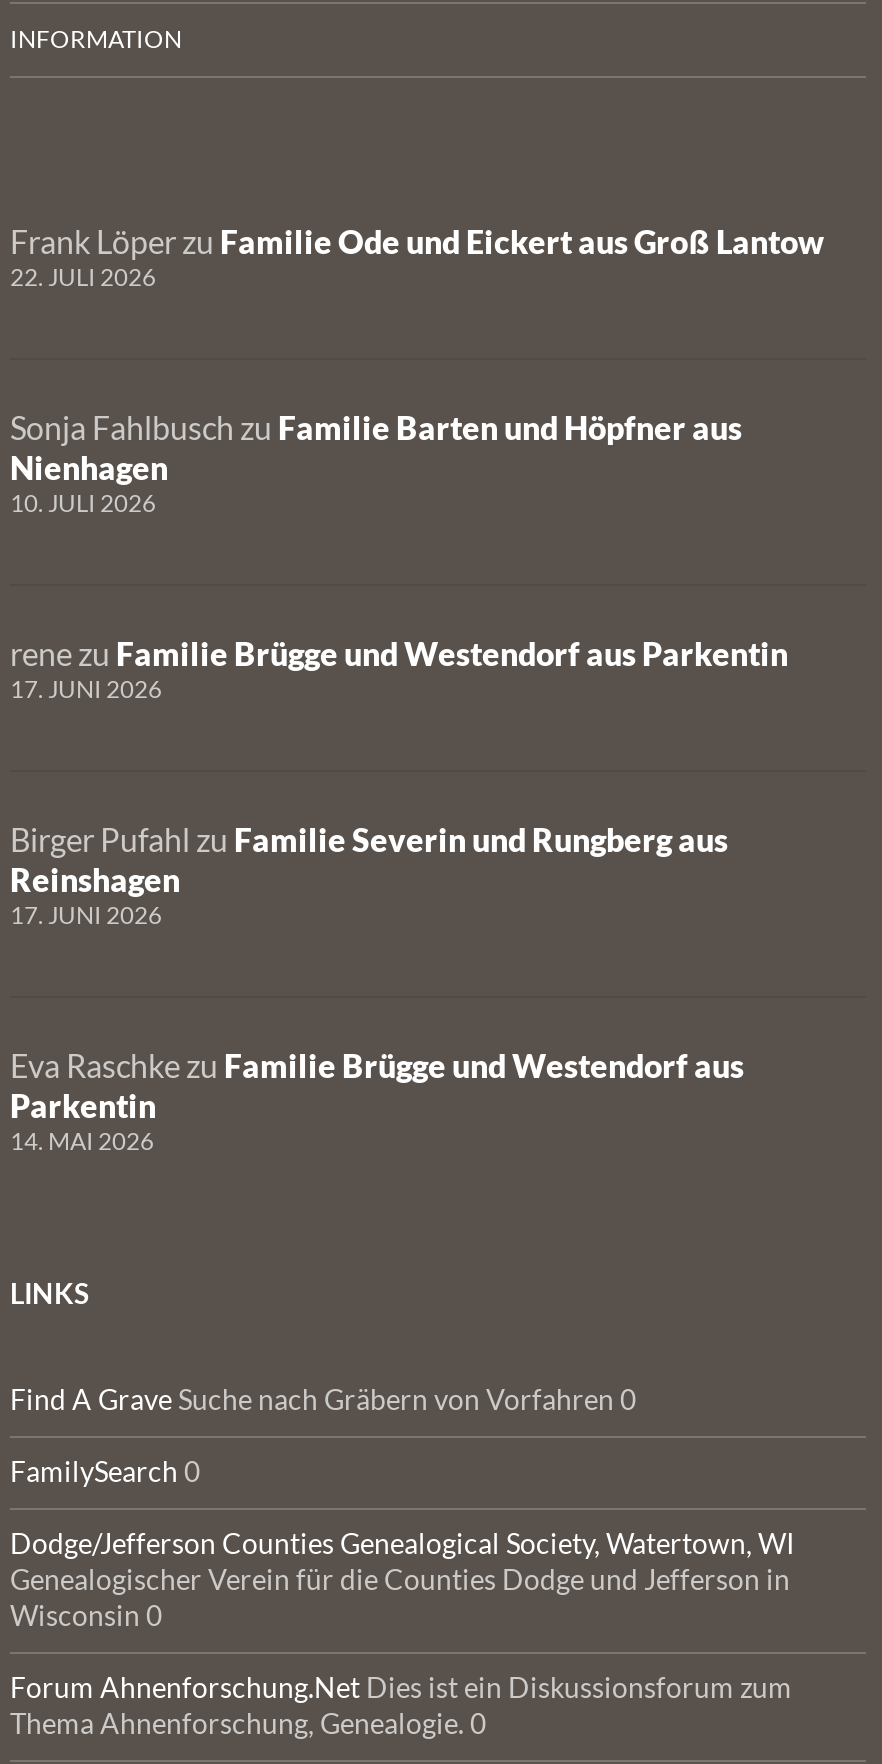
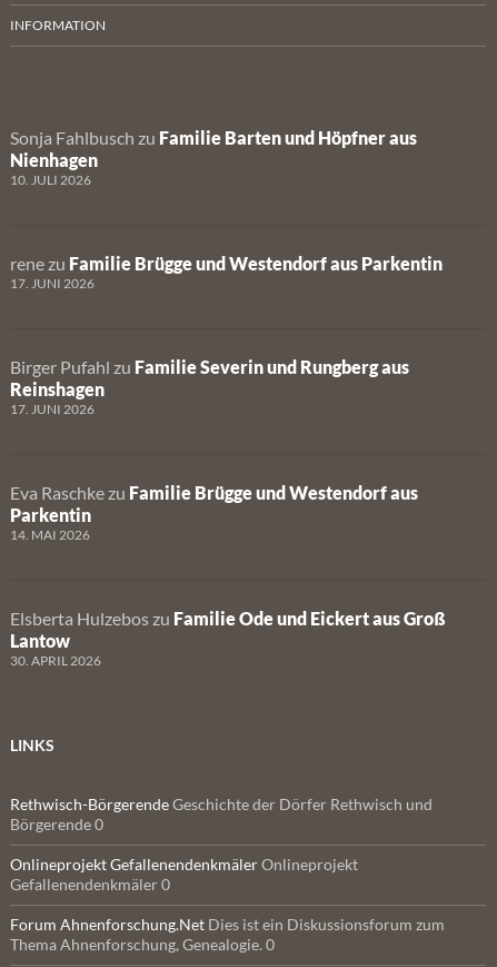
[10,222,824,292] Frank Löper zu Familie Ode und Eickert aus Groß Lantow | 22. JULI 2026 -> none
moved [10,408,788,1156] -> [10,127,443,543]: Sonja Fahlbusch zu Familie Barten und Höpfner aus | Nienhagen | 10. JULI 2026 | ... | Parkentin | 14. MAI 2026
none -> [10,608,446,669] Elsberta Hulzebos zu Familie Ode und Eickert aus Groß | Lantow | 30. APRIL 2026
moved [10,1276,90,1310] -> [10,736,54,754]: LINKS
[10,1382,794,1632] Find A Grave Suche nach Gräbern von Vorfahren 0 | FamilySearch 0 | Dodge/Jefferson Counties Genealogical Society, Watertown, WI | Genealogischer Verein für die Counties Dodge und Jefferson in | Wisconsin 0 -> [10,795,433,894] Rethwisch-Börgerende Geschichte der Dörfer Rethwisch und | Börgerende 0 | Onlineprojekt Gefallenendenkmäler Onlineprojekt | Gefallenendenkmäler 0

